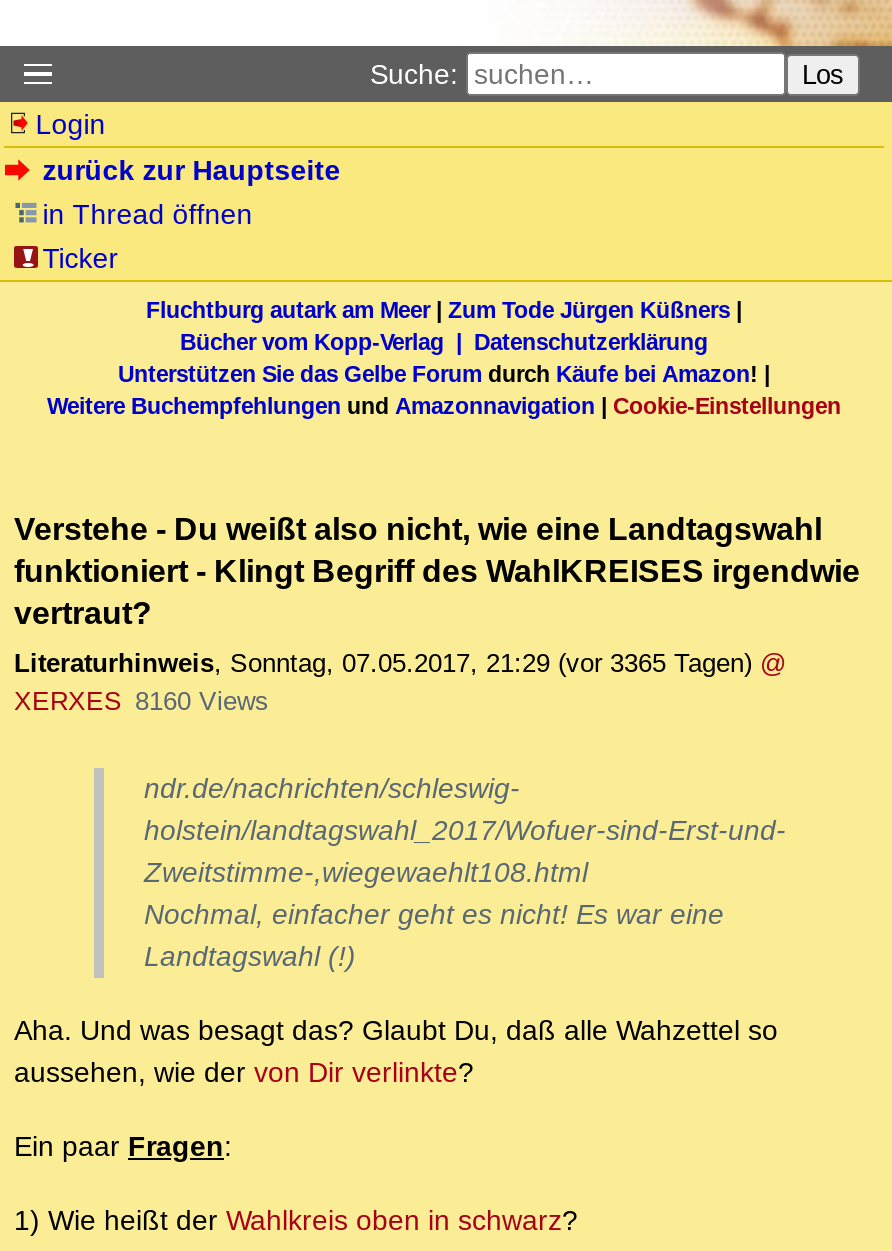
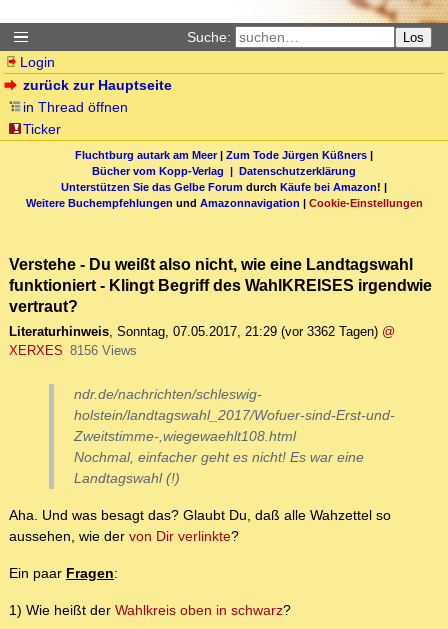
[14,649,786,679] Literaturhinweis, Sonntag, 07.05.2017, 21:29 (vor 3365 Tagen) @ -> [9,324,395,339] Literaturhinweis, Sonntag, 07.05.2017, 21:29 (vor 3362 Tagen) @
[14,687,269,717] XERXES 8160 Views -> [9,343,136,358] XERXES 8156 Views

